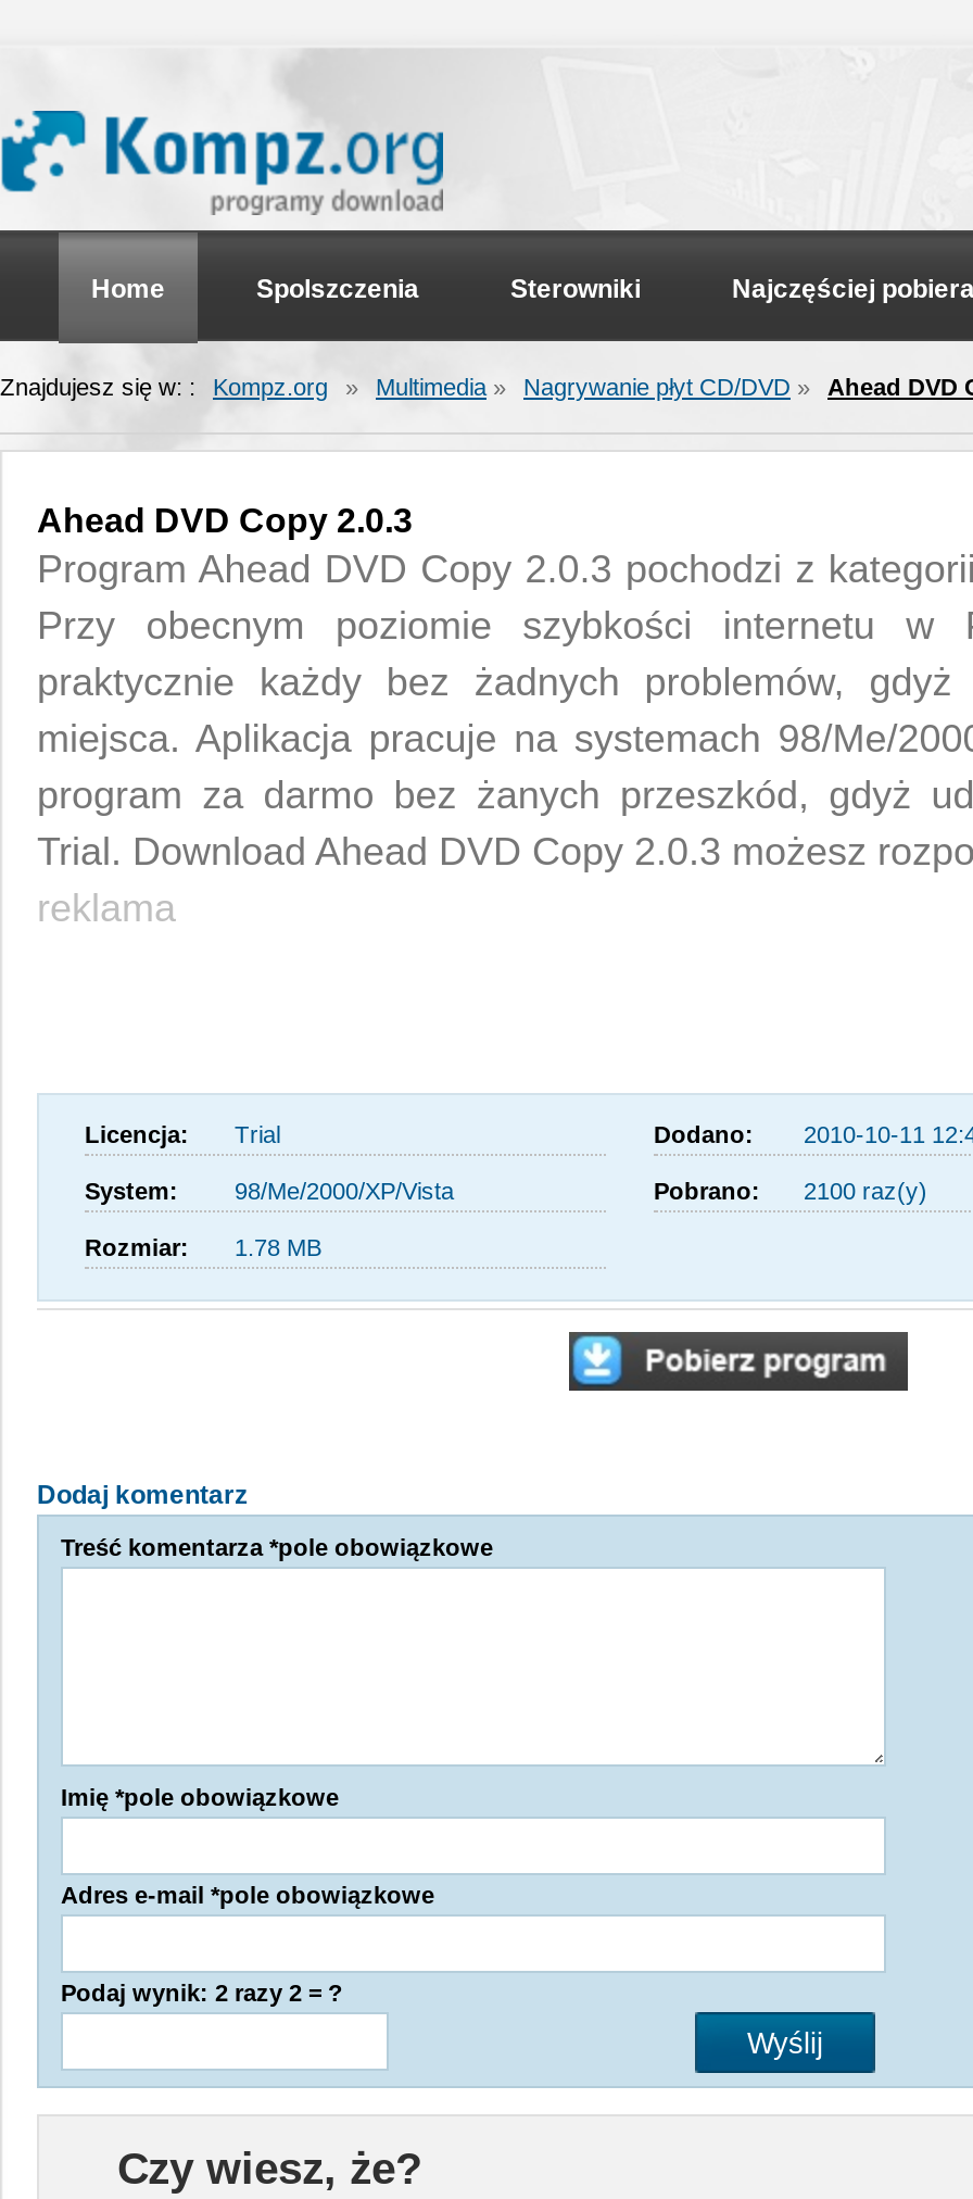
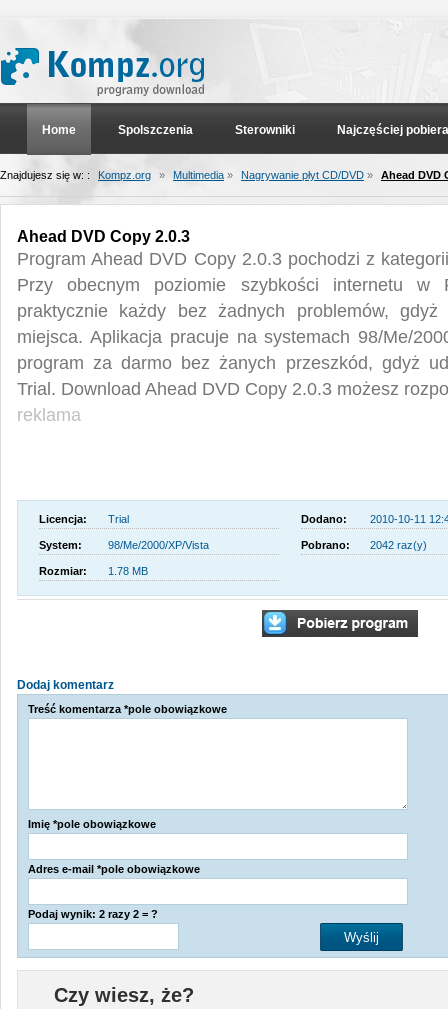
[654,1178,927,1204] Pobrano: 2100 raz(y) -> [301,539,427,551] Pobrano: 2042 raz(y)

